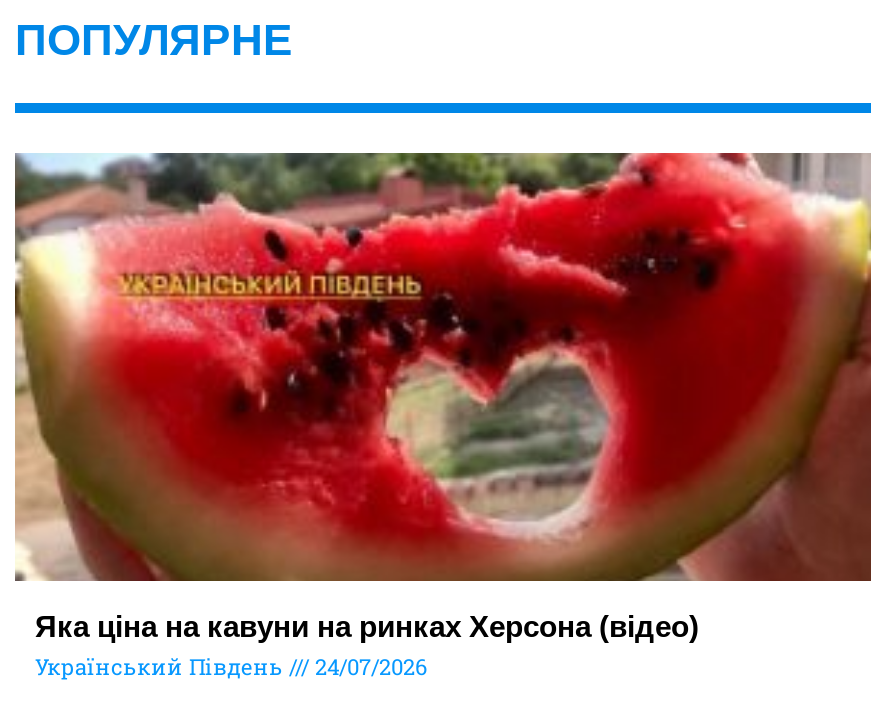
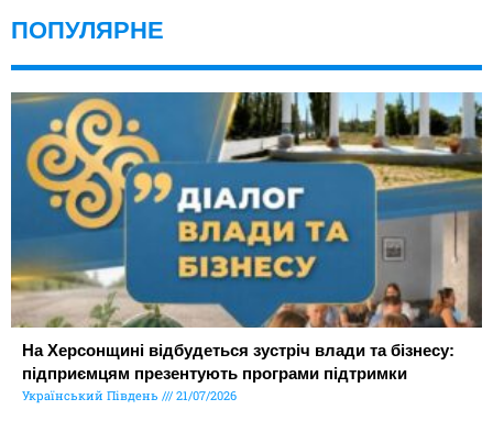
[13,151,873,642] [image] | Яка ціна на кавуни на ринках Херсона (відео) -> [10,91,483,382] [image] | На Херсонщині відбудеться зустріч влади та бізнесу: | підприємцям презентують програми підтримки
[35,650,427,680] Український Південь 24/07/2026 -> [22,386,237,403] Український Південь 21/07/2026

